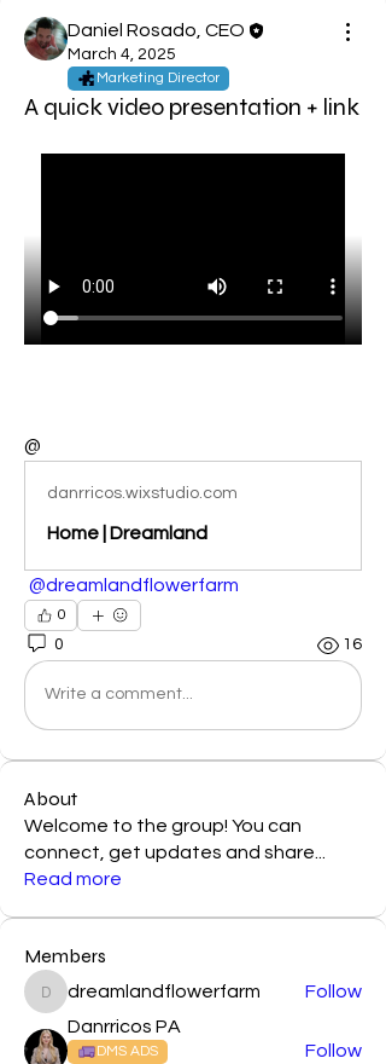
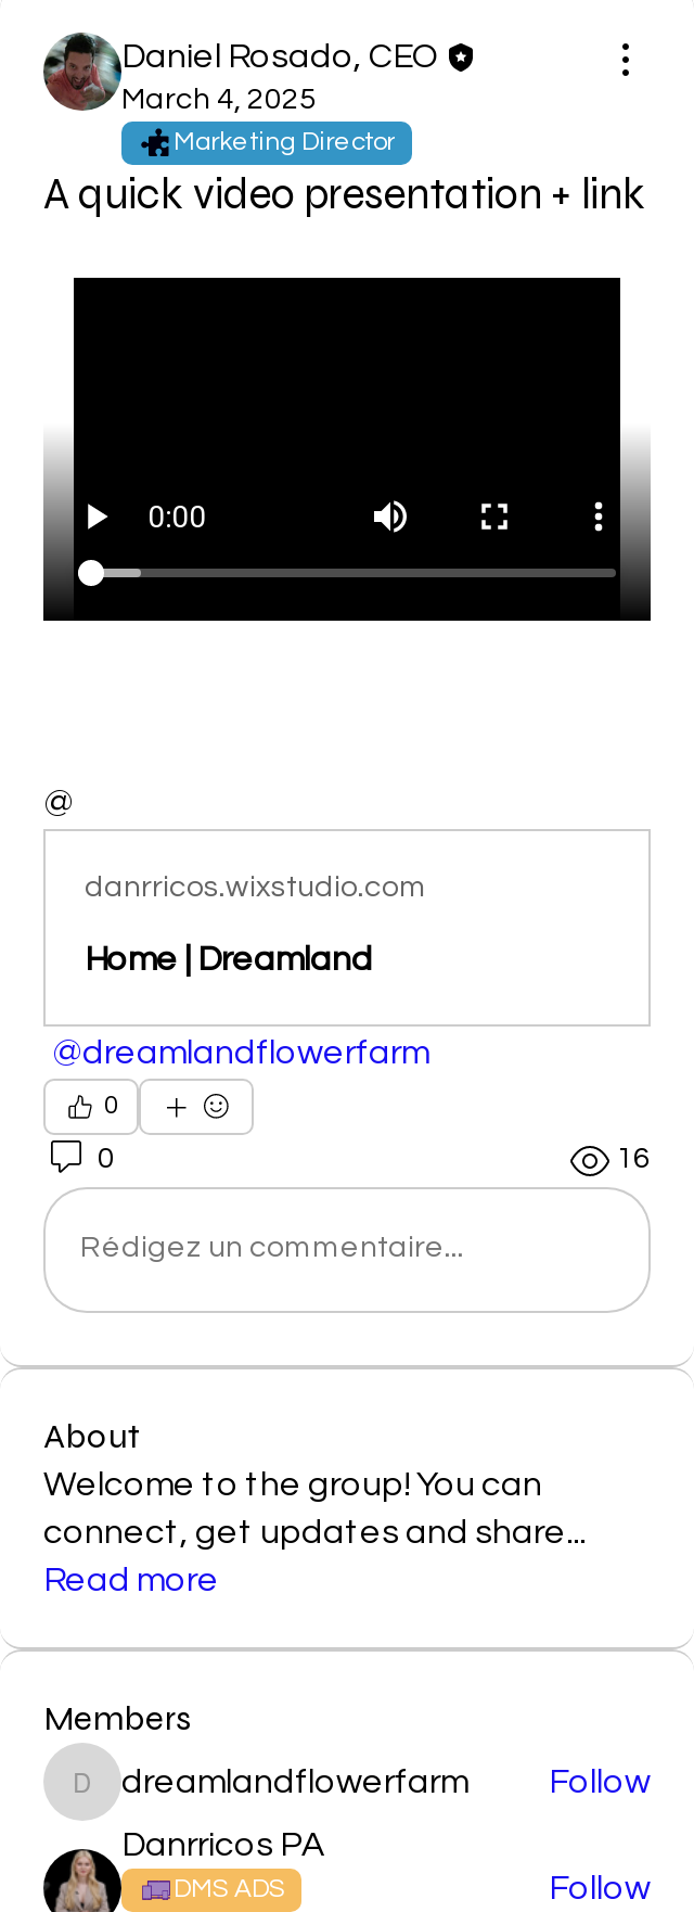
[45,686,193,702] Write a comment... -> [80,1233,464,1263] Rédigez un commentaire...

